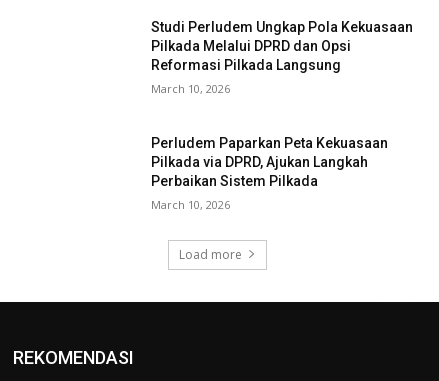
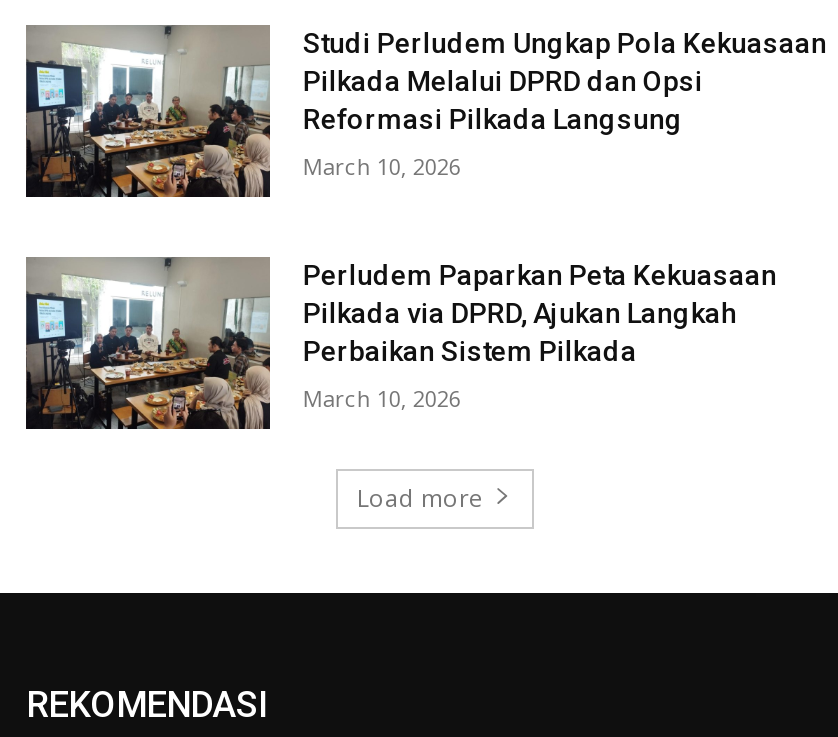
none -> [24,23,272,199] [image]
none -> [24,255,272,431] [image]

